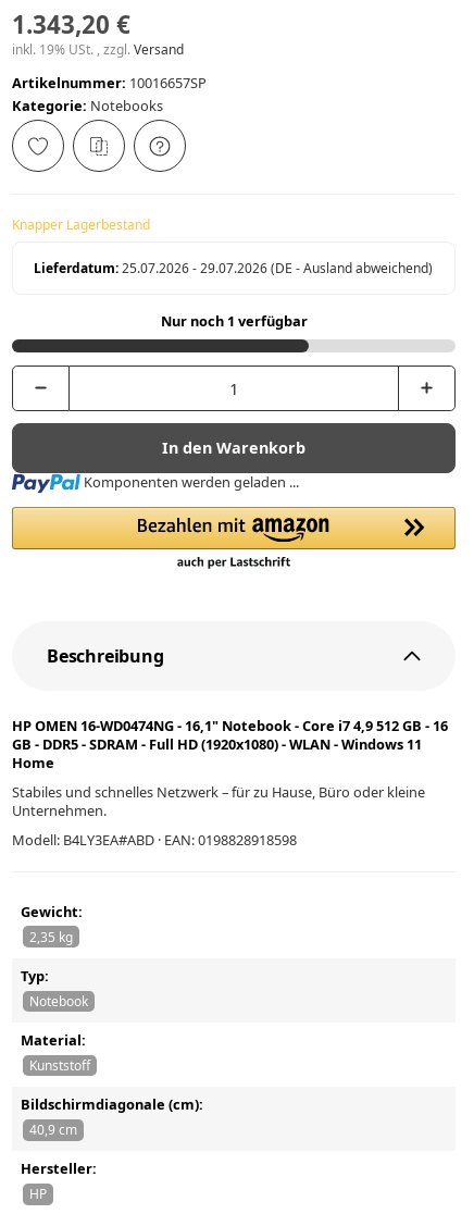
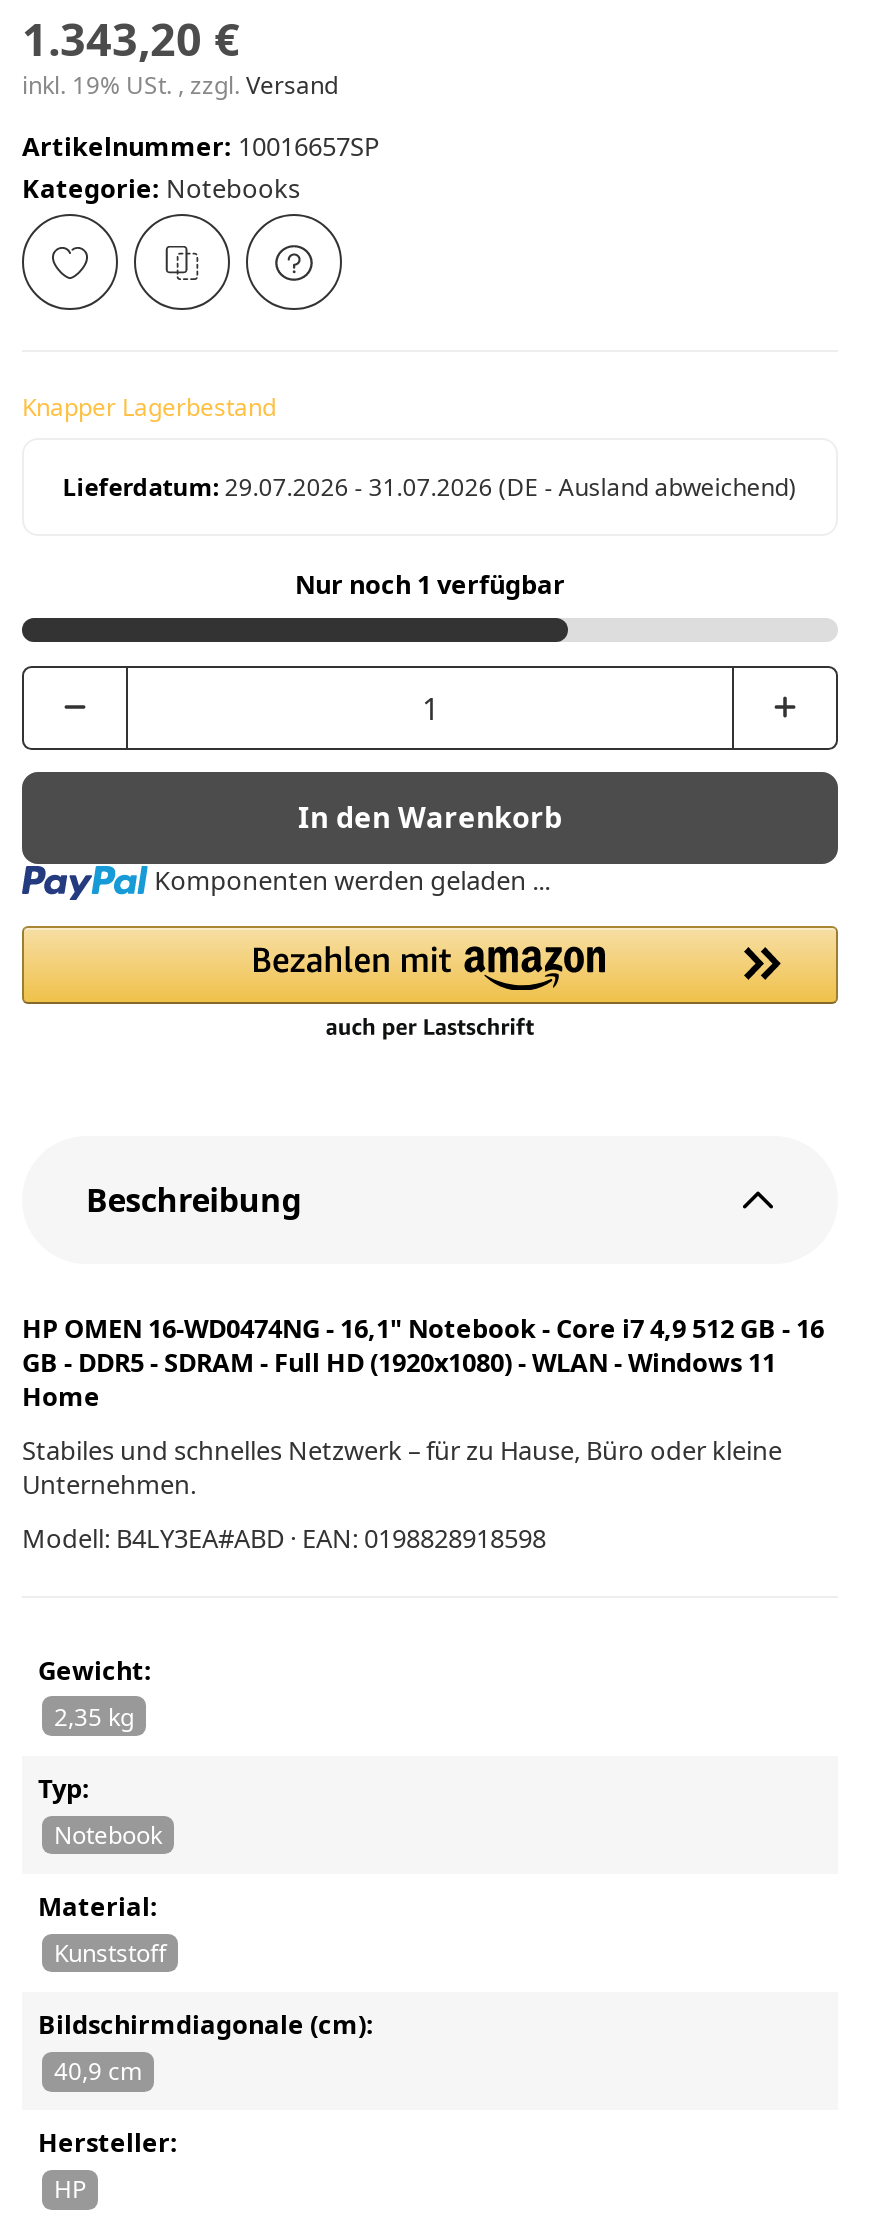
[34,259,433,278] Lieferdatum: 25.07.2026 - 29.07.2026 (DE - Ausland abweichend) -> [62,471,796,505] Lieferdatum: 29.07.2026 - 31.07.2026 (DE - Ausland abweichend)

